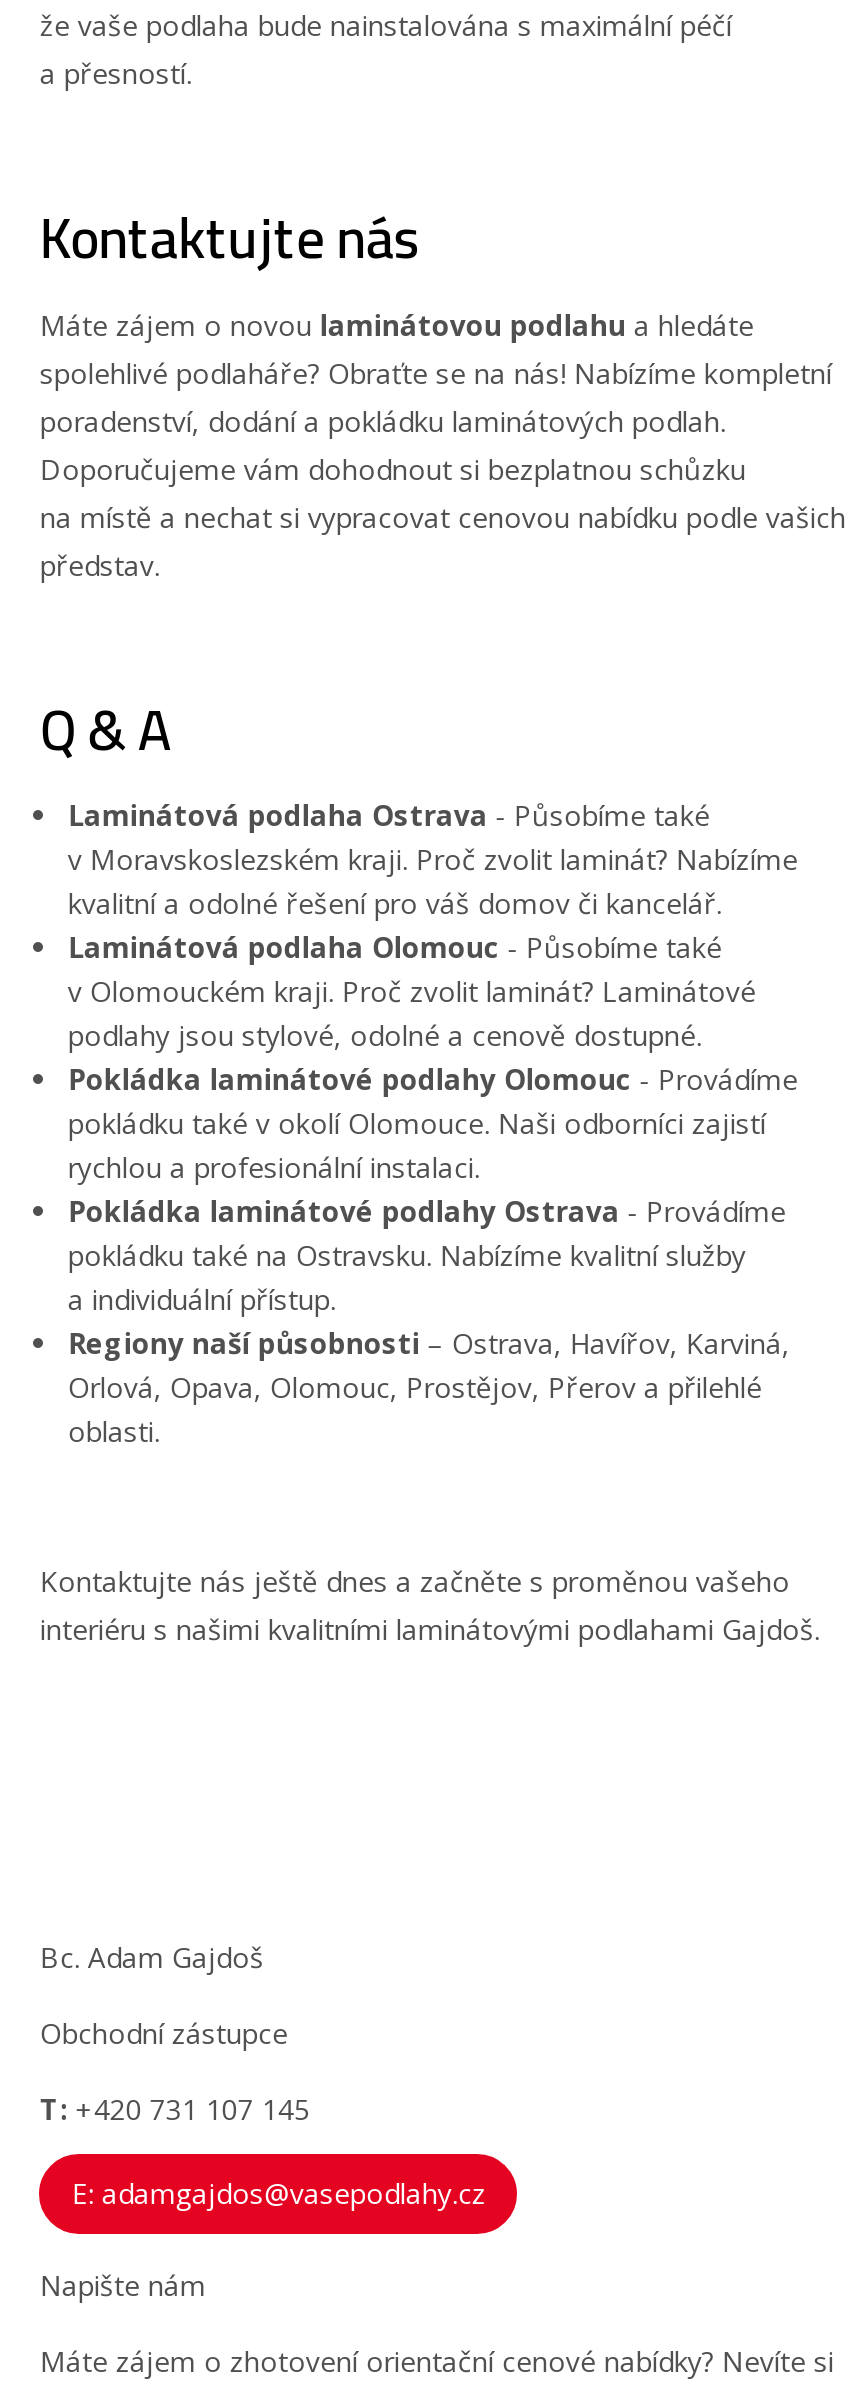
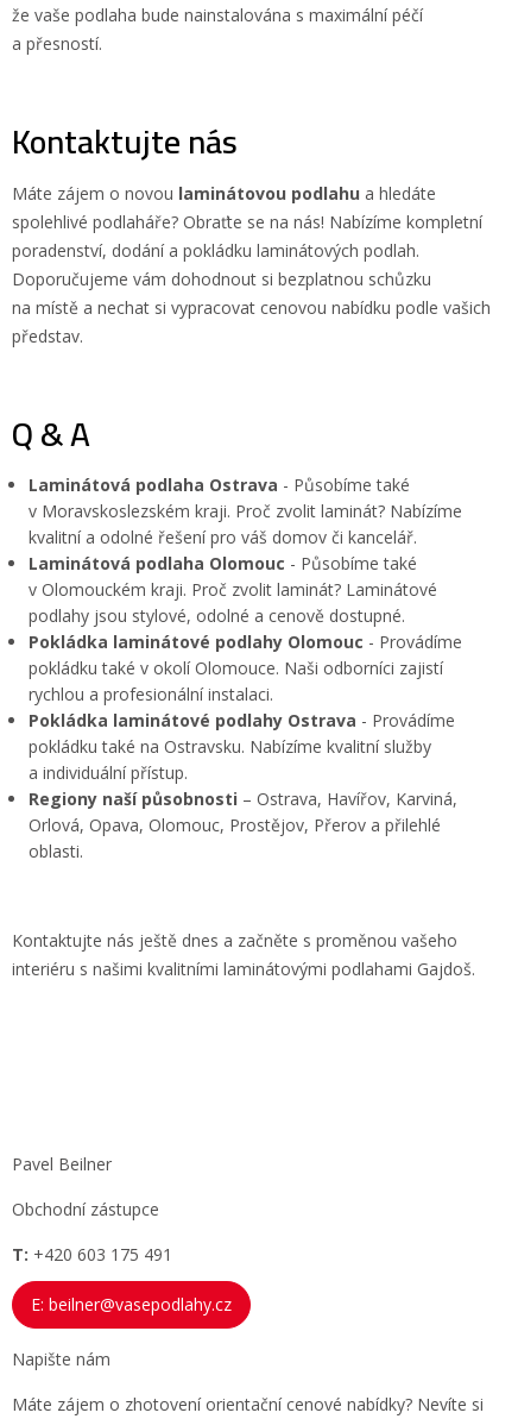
[40,1938,264,1976] Bc. Adam Gajdoš -> [12,1153,112,1175] Pavel Beilner
[40,2090,310,2128] T: +420 731 107 145 -> [12,1243,173,1266] T: +420 603 175 491
[72,2174,486,2212] E: adamgajdos@vasepodlahy.cz -> [31,1293,232,1316] E: beilner@vasepodlahy.cz

